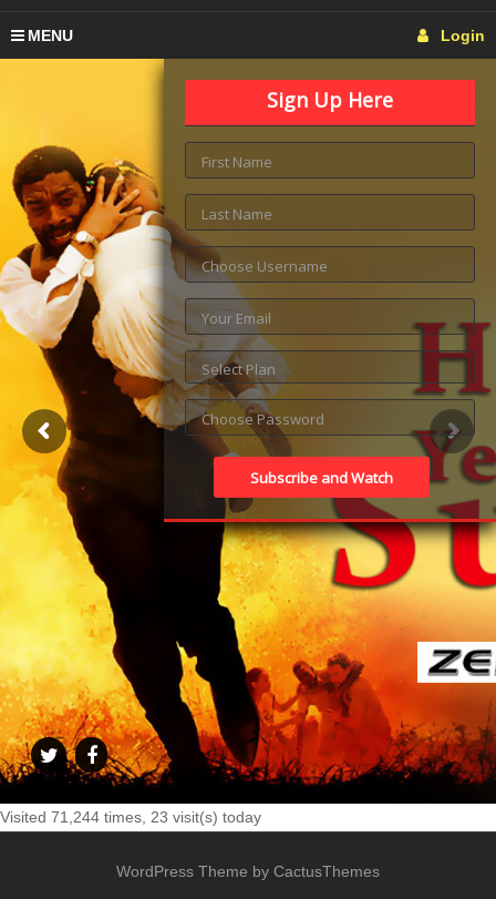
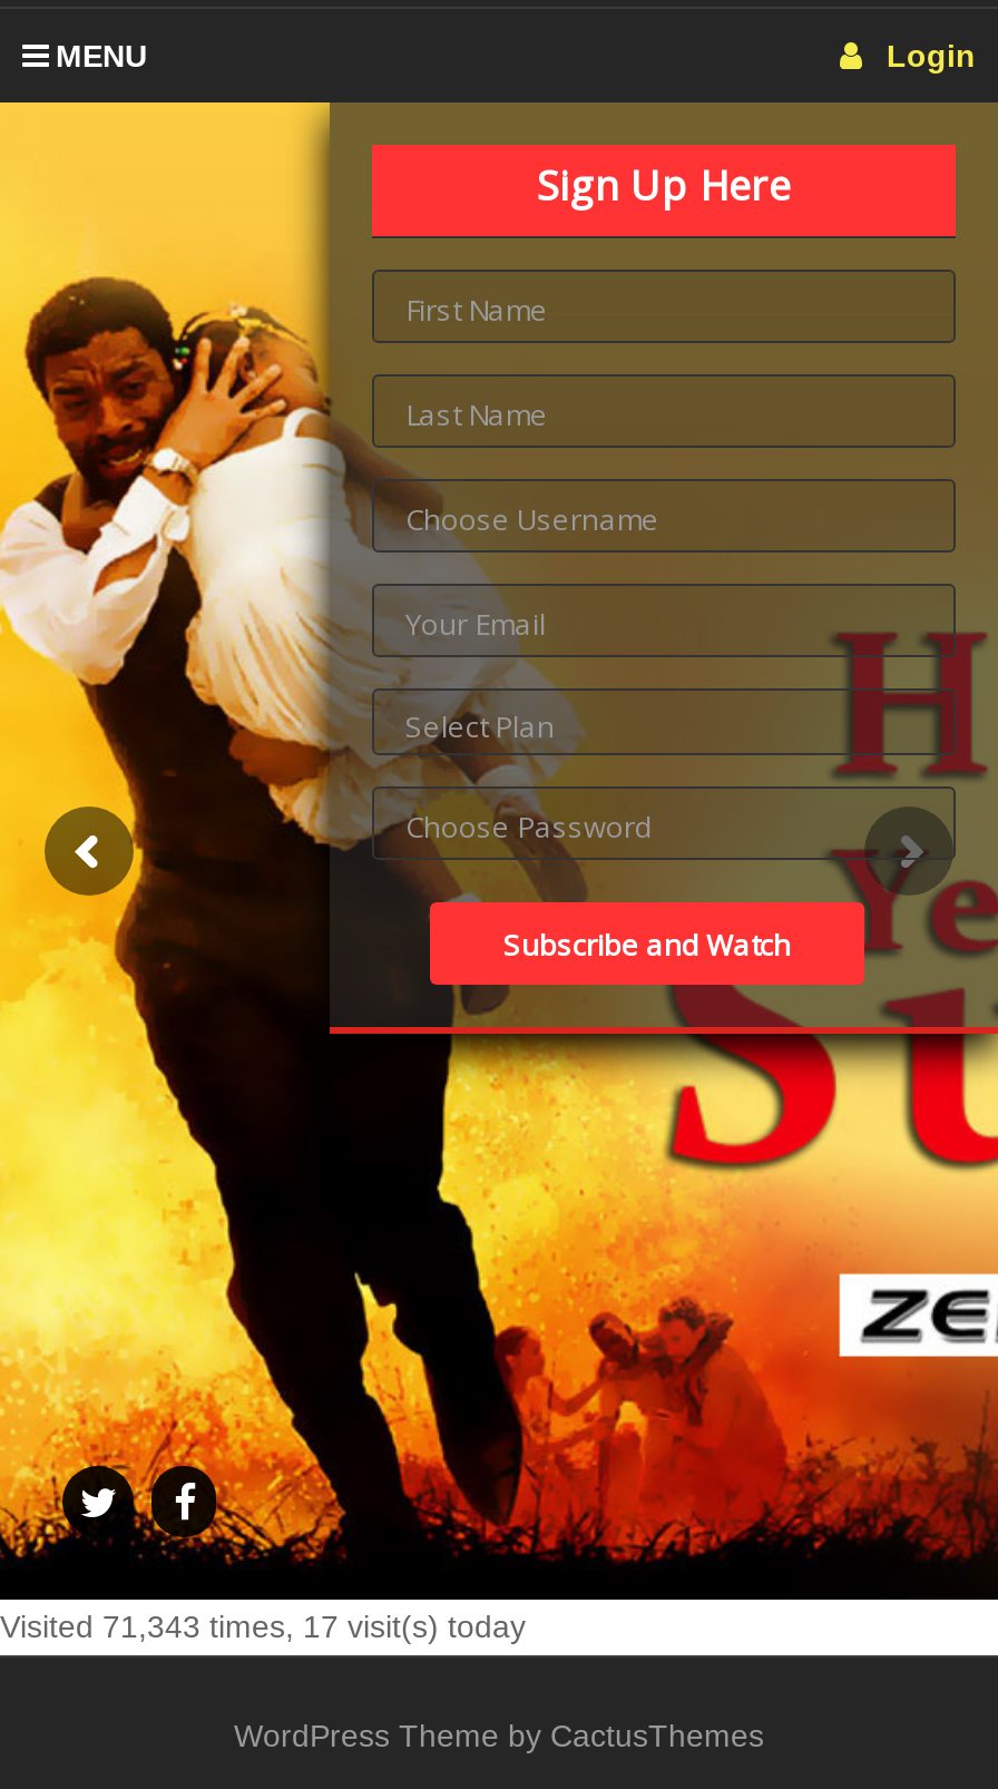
[0,808,261,826] Visited 71,244 times, 23 visit(s) today -> [0,1609,526,1644] Visited 71,343 times, 17 visit(s) today

